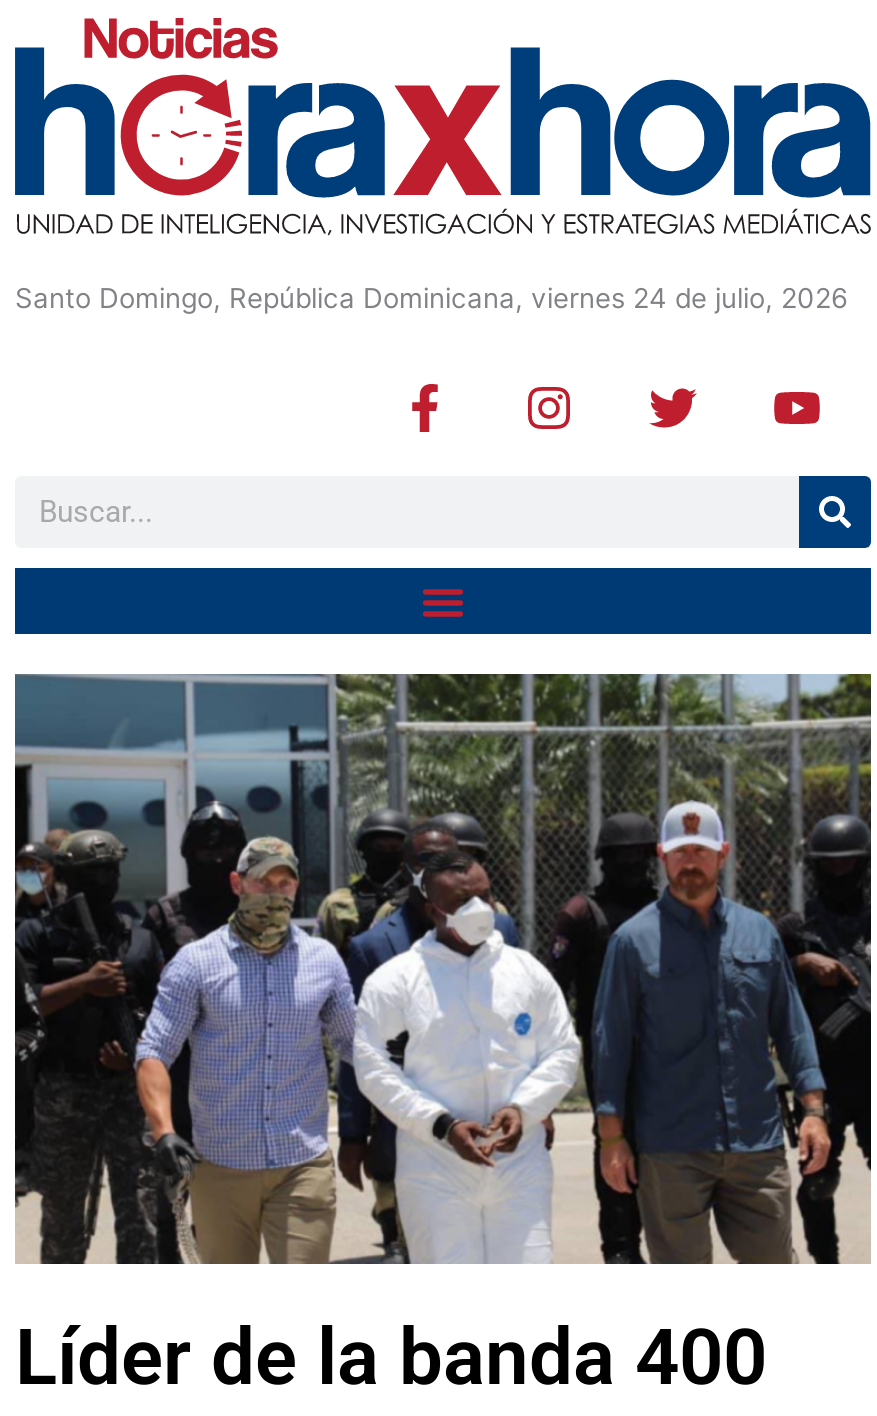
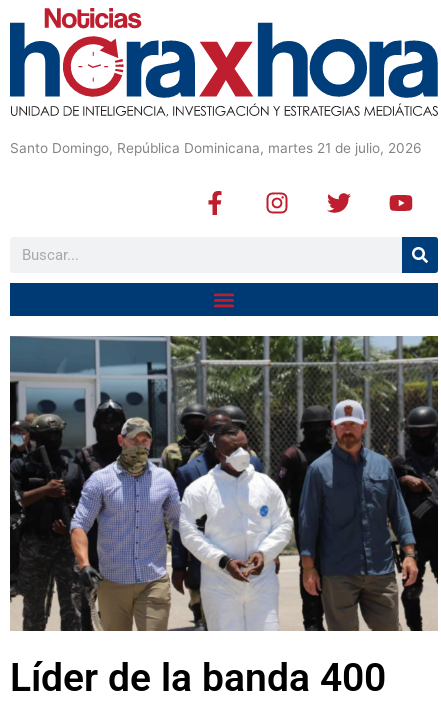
[15,282,849,314] Santo Domingo, República Dominicana, viernes 24 de julio, 2026 -> [10,140,422,156] Santo Domingo, República Dominicana, martes 21 de julio, 2026

